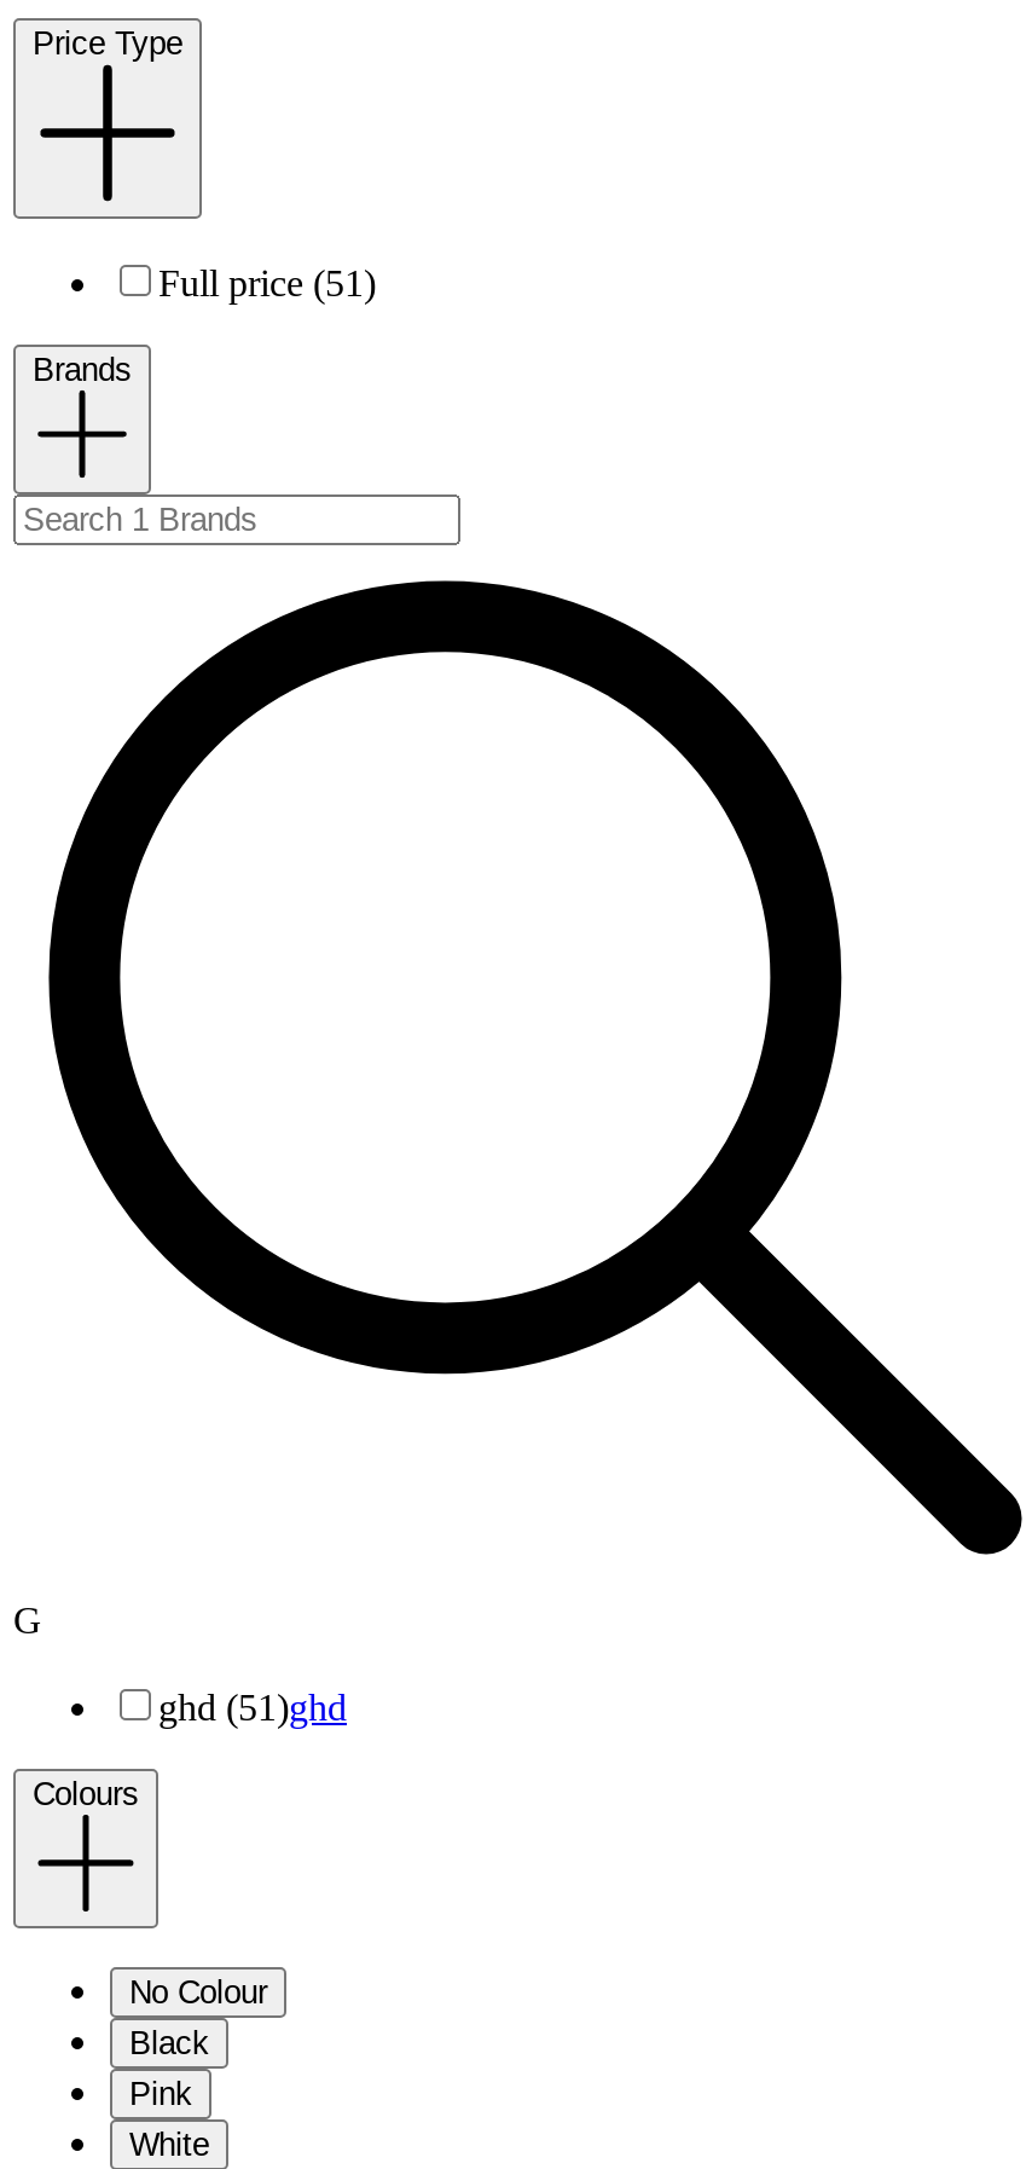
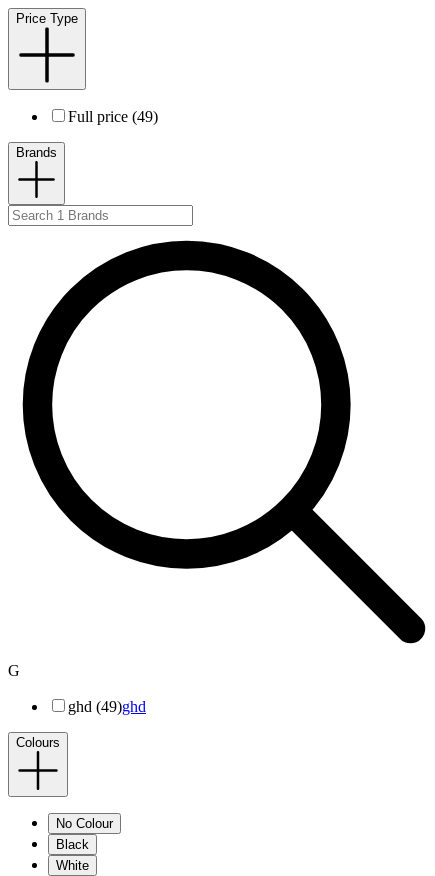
[158,261,376,302] Full price (51) -> [68,108,158,125] Full price (49)
[158,1687,347,1728] ghd (51)ghd -> [68,698,146,715] ghd (49)ghd
[129,2075,192,2111] Pink -> none

